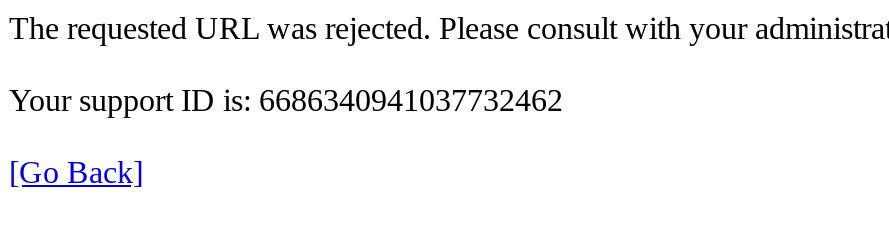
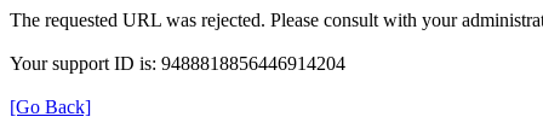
[9,83,563,117] Your support ID is: 6686340941037732462 -> [10,53,345,74] Your support ID is: 9488818856446914204

